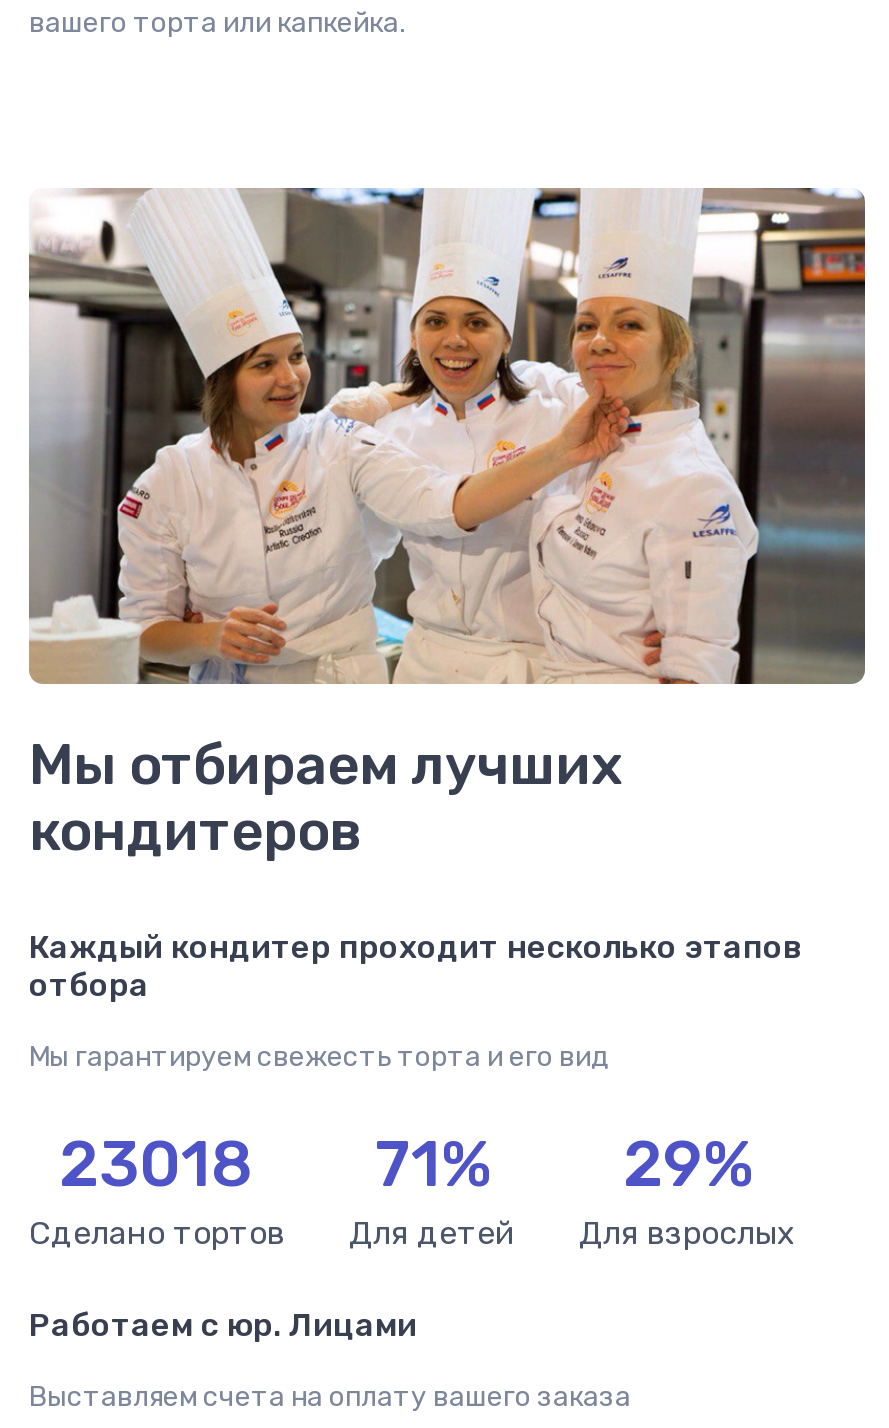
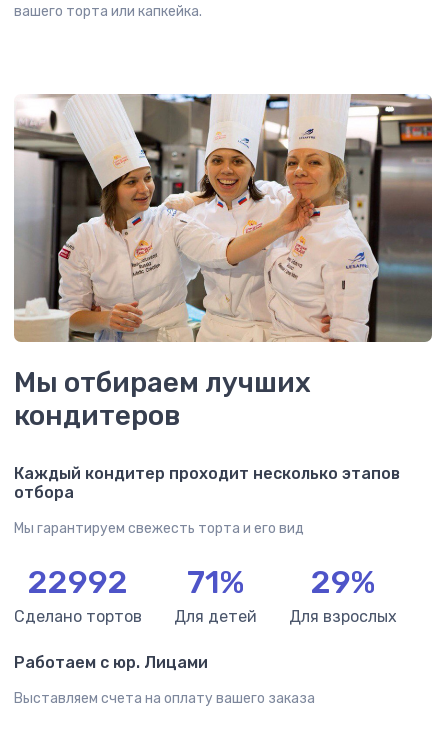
[59,1125,751,1201] 23018 71% 29% -> [28,562,375,600] 22992 71% 29%

